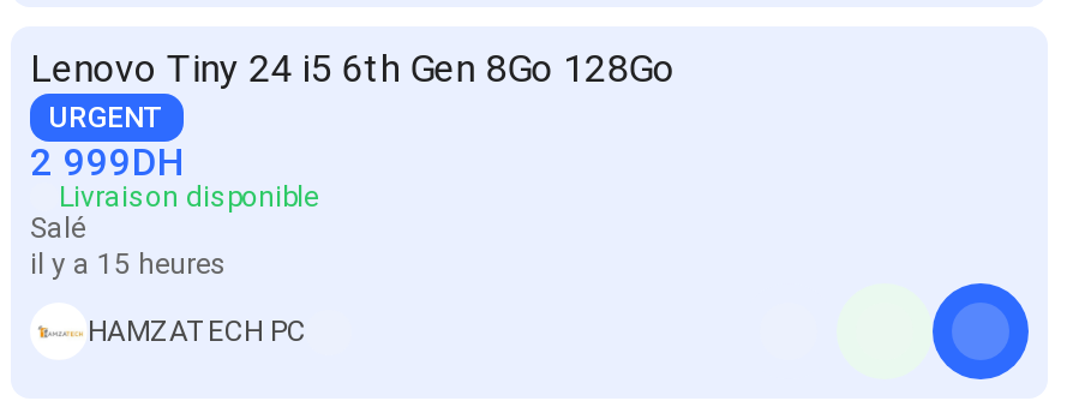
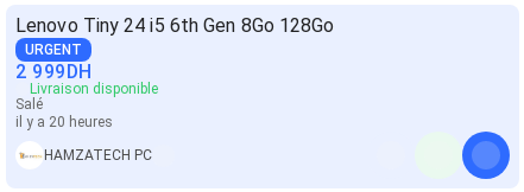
[30,247,227,281] il y a 15 heures -> [15,114,113,130] il y a 20 heures

